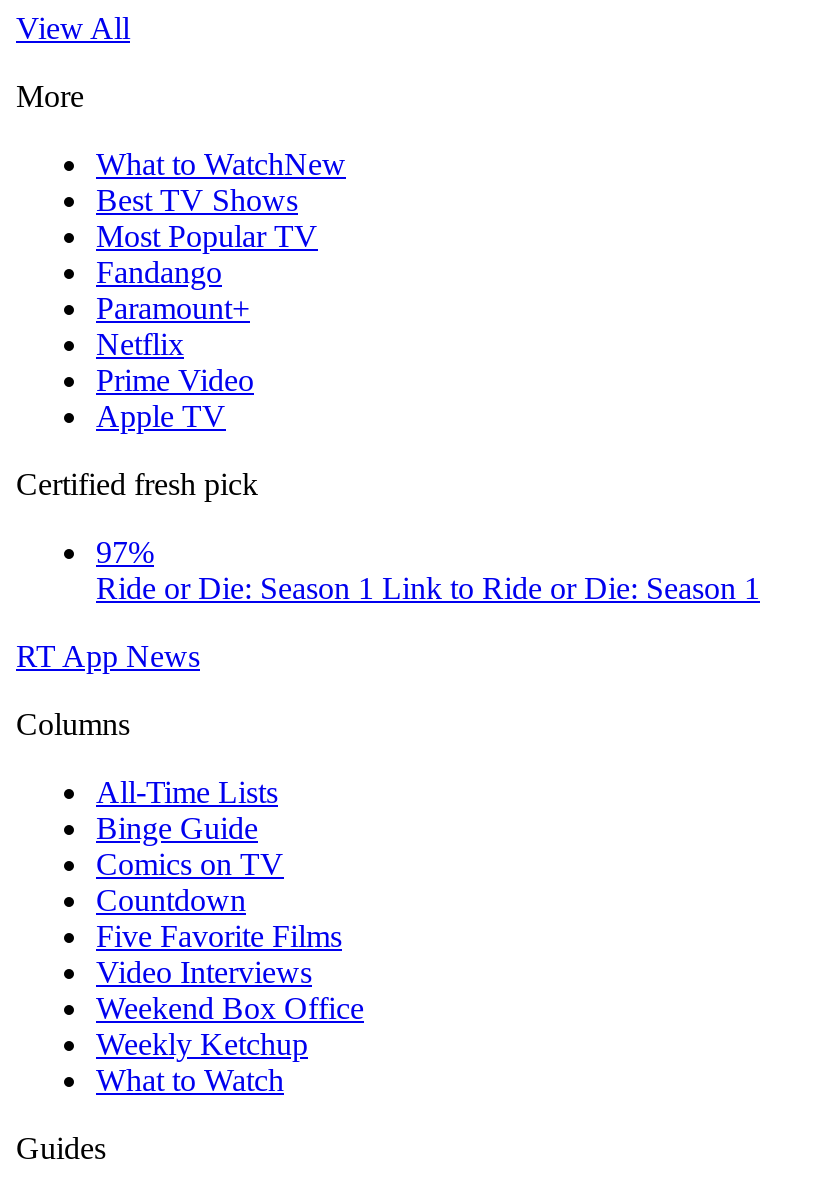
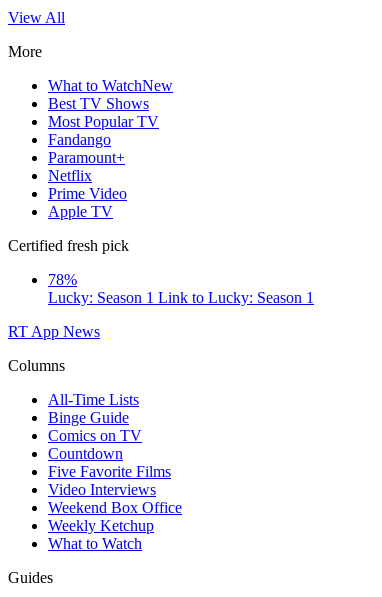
[96,535,760,605] 97% | Ride or Die: Season 1 Link to Ride or Die: Season 1 -> [48,271,314,306] 78% | Lucky: Season 1 Link to Lucky: Season 1

